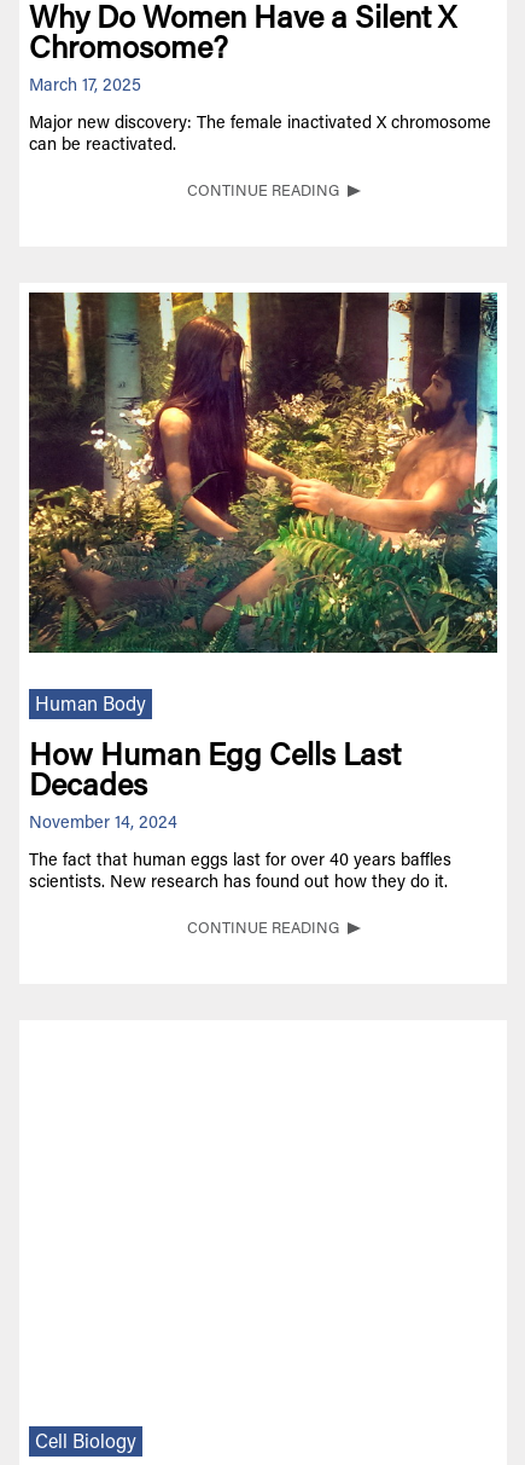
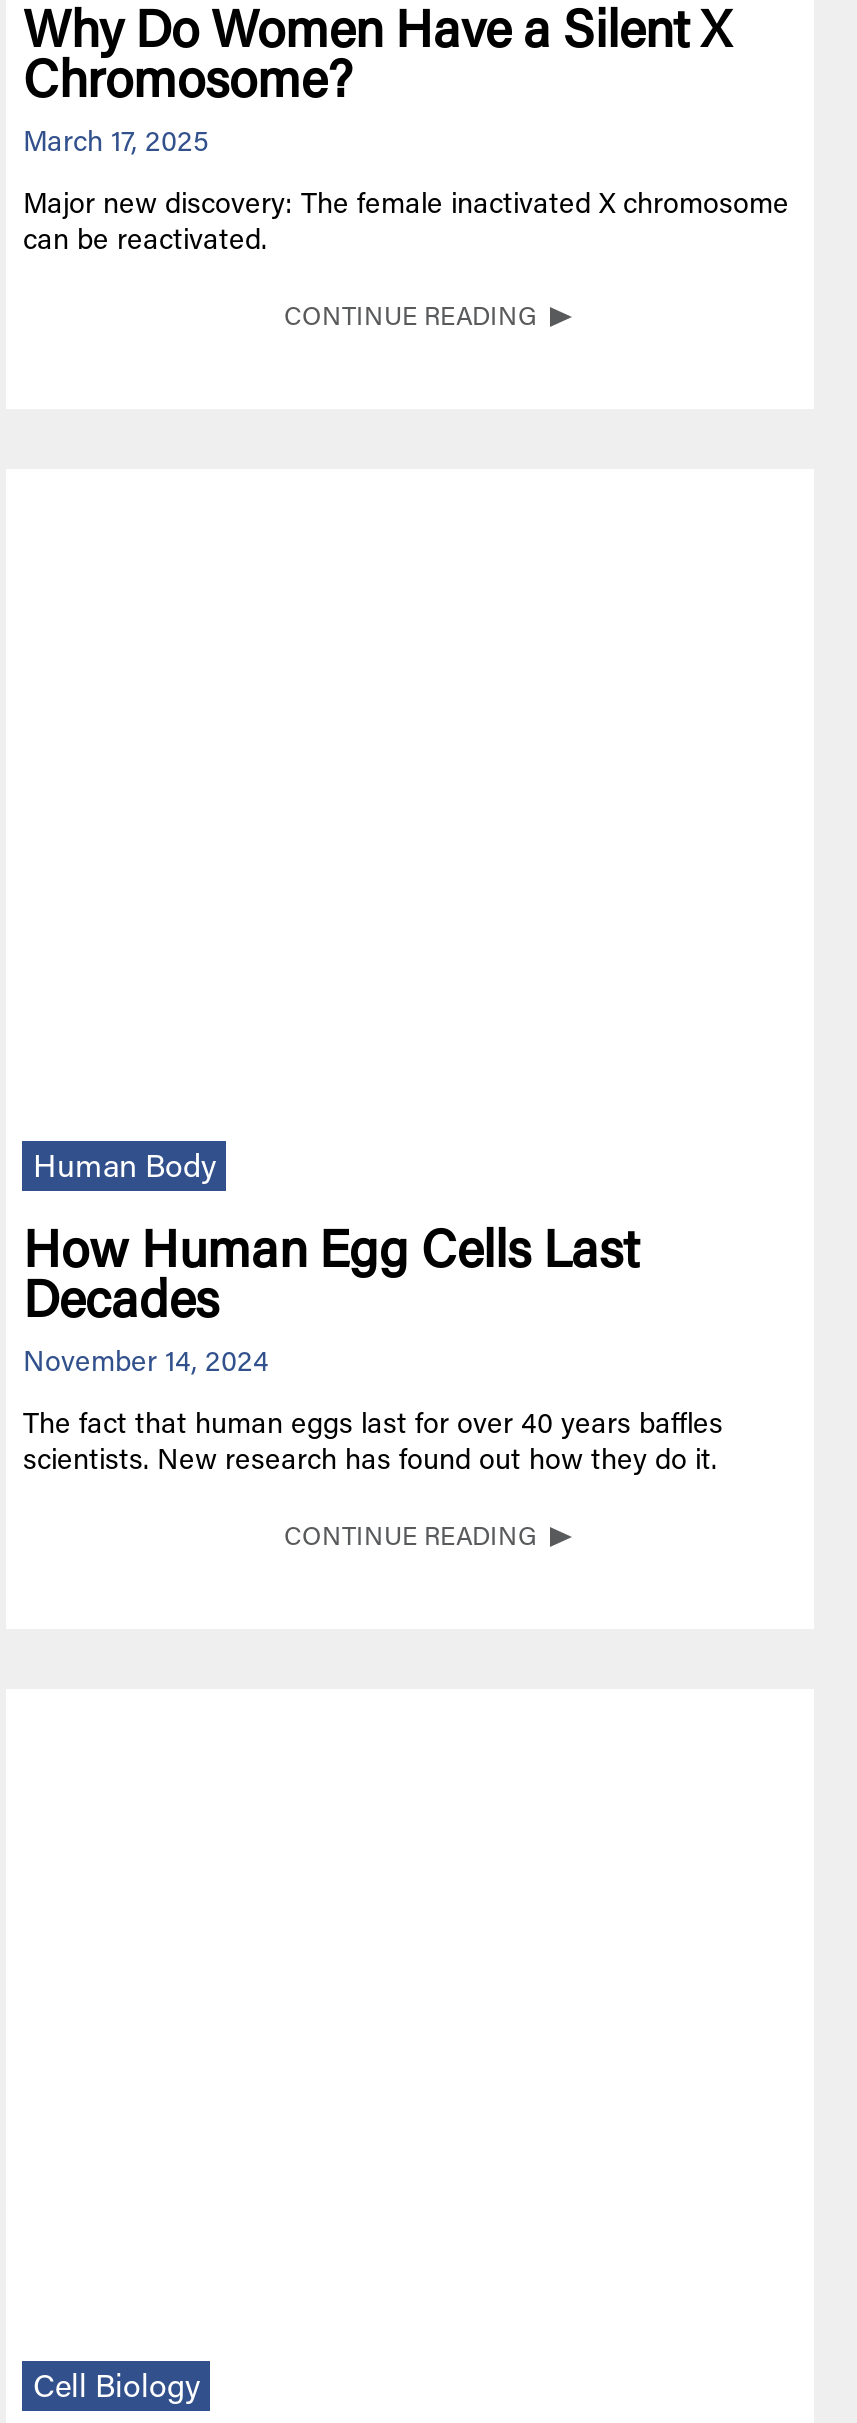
[28,291,498,654] [image] -> none

